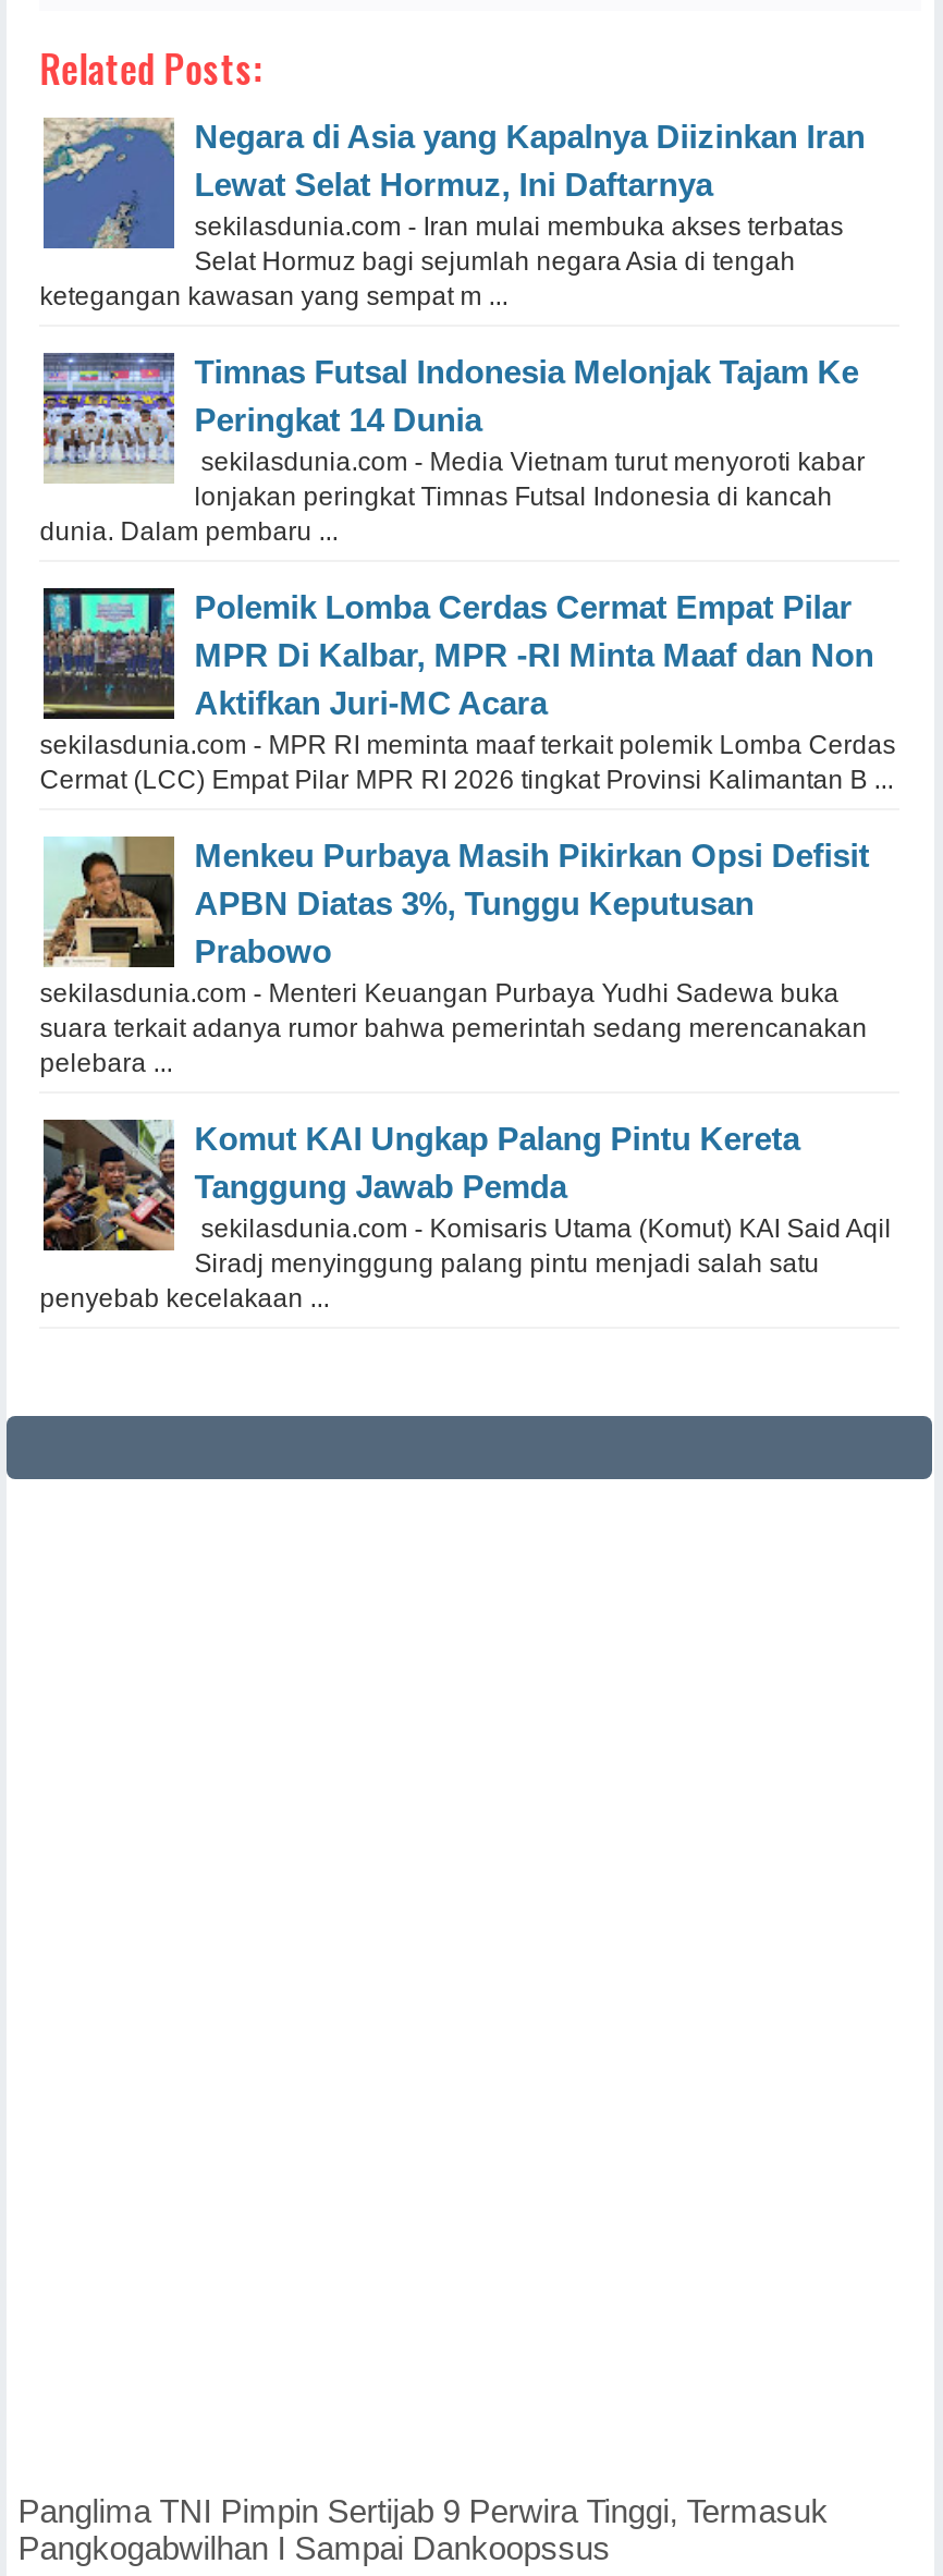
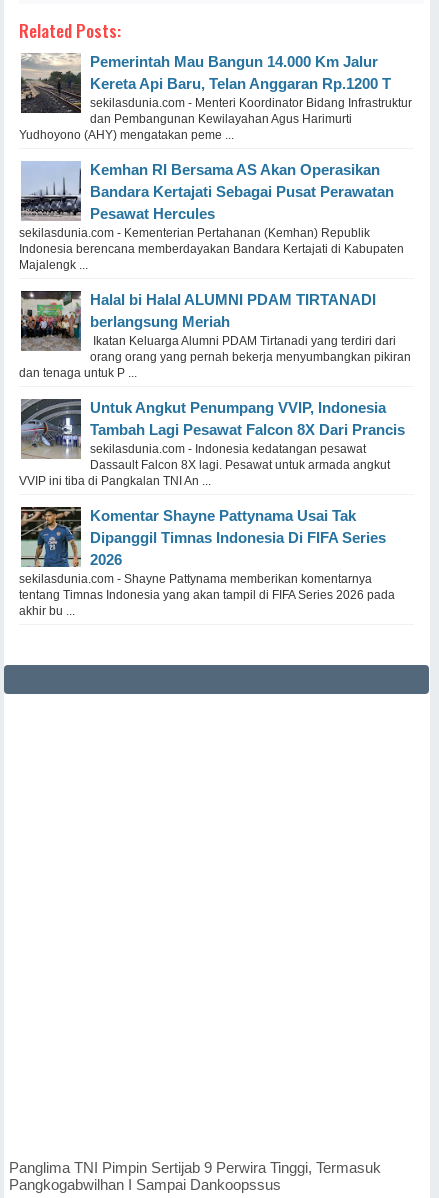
[40,117,865,311] [image] | Negara di Asia yang Kapalnya Diizinkan Iran | Lewat Selat Hormuz, Ini Daftarnya | sekilasdunia.com - Iran mulai membuka akses terbatas | Selat Hormuz bagi sejumlah negara Asia di tengah | ketegangan kawasan yang sempat m ... -> [19,53,412,142] [image] | Pemerintah Mau Bangun 14.000 Km Jalur | Kereta Api Baru, Telan Anggaran Rp.1200 T | sekilasdunia.com - Menteri Koordinator Bidang Infrastruktur | dan Pembangunan Kewilayahan Agus Harimurti | Yudhoyono (AHY) mengatakan peme ...
[40,353,865,547] [image] | Timnas Futsal Indonesia Melonjak Tajam Ke | Peringkat 14 Dunia | sekilasdunia.com - Media Vietnam turut menyoroti kabar | lonjakan peringkat Timnas Futsal Indonesia di kancah | dunia. Dalam pembaru ... -> [19,161,404,272] [image] | Kemhan RI Bersama AS Akan Operasikan | Bandara Kertajati Sebagai Pusat Perawatan | Pesawat Hercules | sekilasdunia.com - Kementerian Pertahanan (Kemhan) Republik | Indonesia berencana memberdayakan Bandara Kertajati di Kabupaten | Majalengk ...
[40,588,896,795] [image] | Polemik Lomba Cerdas Cermat Empat Pilar | MPR Di Kalbar, MPR -RI Minta Maaf dan Non | Aktifkan Juri-MC Acara | sekilasdunia.com - MPR RI meminta maaf terkait polemik Lomba Cerdas | Cermat (LCC) Empat Pilar MPR RI 2026 tingkat Provinsi Kalimantan B ... -> [19,285,411,380] [image] | Halal bi Halal ALUMNI PDAM TIRTANADI | berlangsung Meriah | Ikatan Keluarga Alumni PDAM Tirtanadi yang terdiri dari | orang orang yang pernah bekerja menyumbangkan pikiran | dan tenaga untuk P ...
[40,836,869,1078] [image] | Menkeu Purbaya Masih Pikirkan Opsi Defisit | APBN Diatas 3%, Tunggu Keputusan | Prabowo | sekilasdunia.com - Menteri Keuangan Purbaya Yudhi Sadewa buka | suara terkait adanya rumor bahwa pemerintah sedang merencanakan | pelebara ... -> [19,398,405,488] [image] | Untuk Angkut Penumpang VVIP, Indonesia | Tambah Lagi Pesawat Falcon 8X Dari Prancis | sekilasdunia.com - Indonesia kedatangan pesawat | Dassault Falcon 8X lagi. Pesawat untuk armada angkut | VVIP ini tiba di Pangkalan TNI An ...
[40,1107,891,1313] [image] | Komut KAI Ungkap Palang Pintu Kereta | Tanggung Jawab Pemda | sekilasdunia.com - Komisaris Utama (Komut) KAI Said Aqil | Siradj menyinggung palang pintu menjadi salah satu | penyebab kecelakaan ... -> [19,507,395,618] [image] | Komentar Shayne Pattynama Usai Tak | Dipanggil Timnas Indonesia Di FIFA Series | 2026 | sekilasdunia.com - Shayne Pattynama memberikan komentarnya | tentang Timnas Indonesia yang akan tampil di FIFA Series 2026 pada | akhir bu ...

